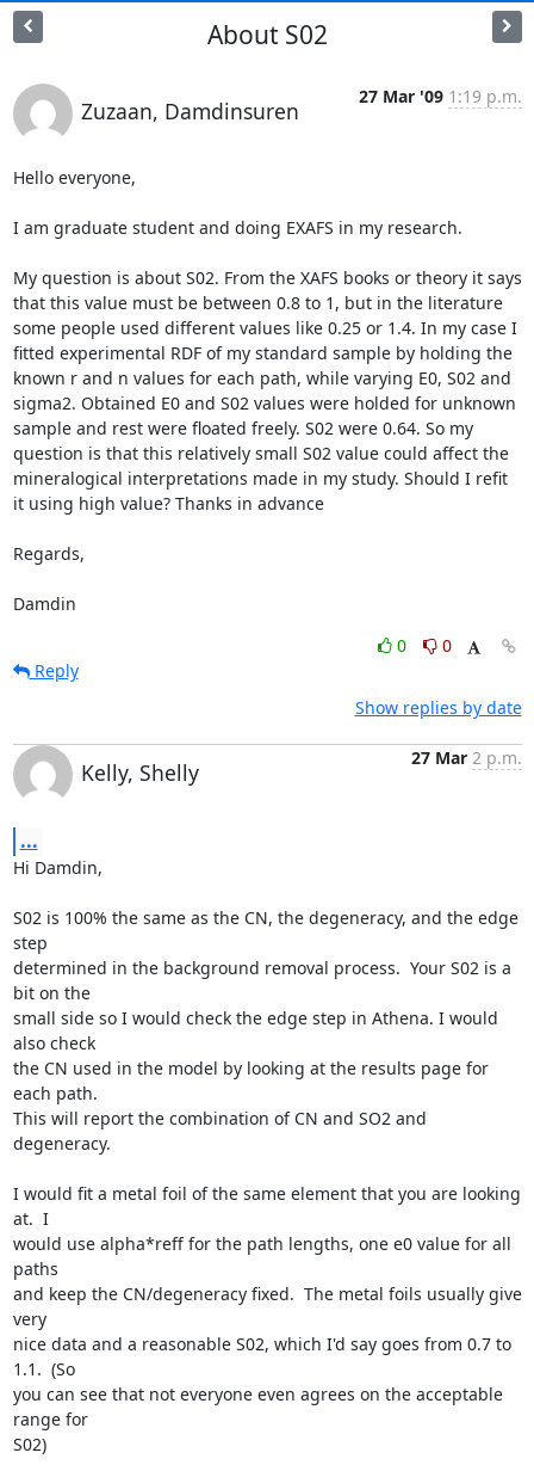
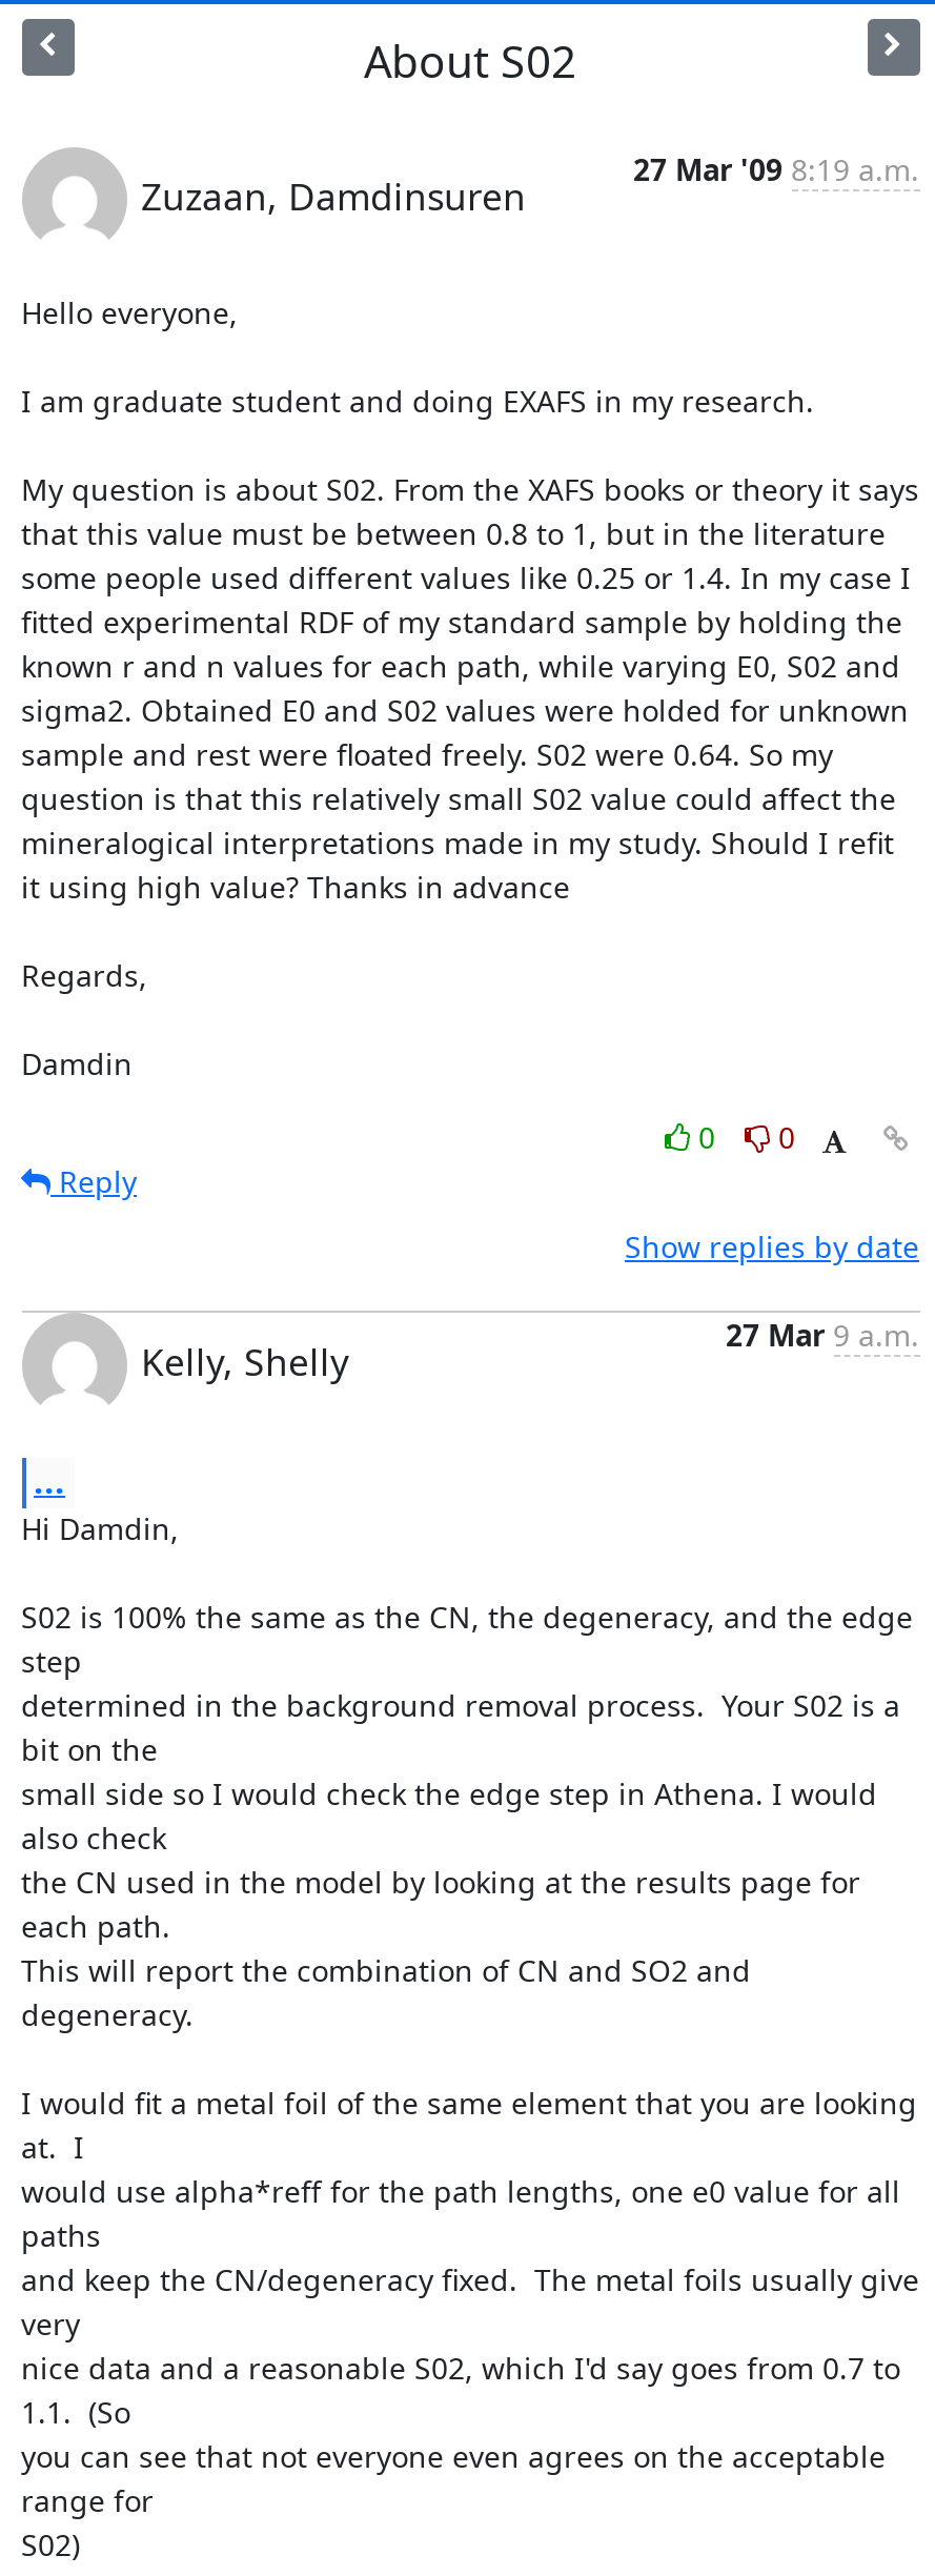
[358,84,521,107] 27 Mar '09 1:19 p.m. -> [633,148,919,188] 27 Mar '09 8:19 a.m.
[411,746,521,768] 27 Mar 2 p.m. -> [726,1314,919,1354] 27 Mar 9 a.m.

